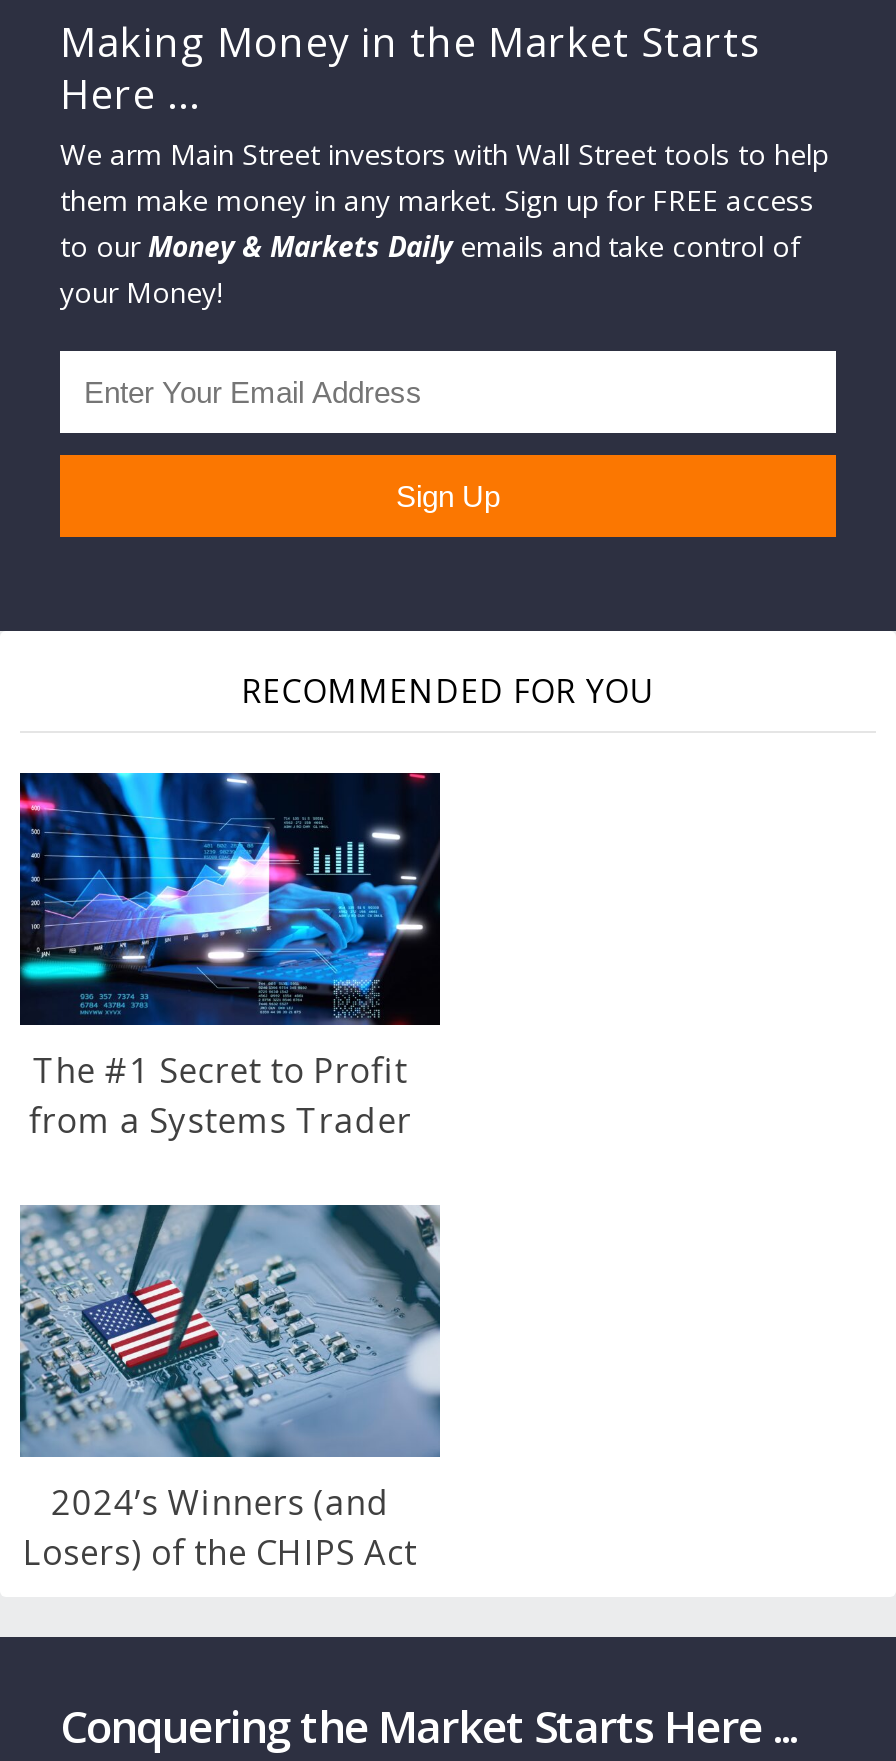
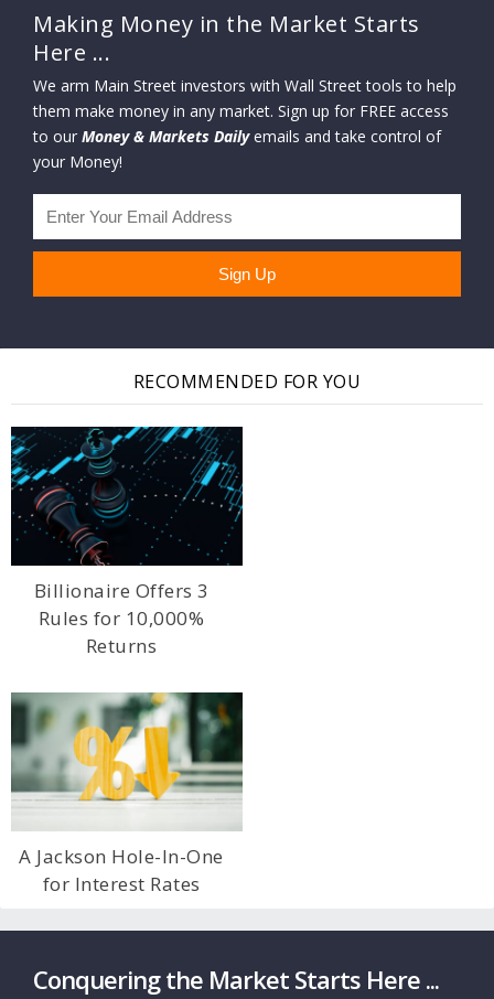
[18,771,428,1143] [image] | The #1 Secret to Profit | from a Systems Trader -> [10,426,244,658] [image] | Billionaire Offers 3 | Rules for 10,000% | Returns
[20,1205,442,1575] [image] | 2024’s Winners (and | Losers) of the CHIPS Act -> [11,691,244,896] [image] | A Jackson Hole-In-One | for Interest Rates

